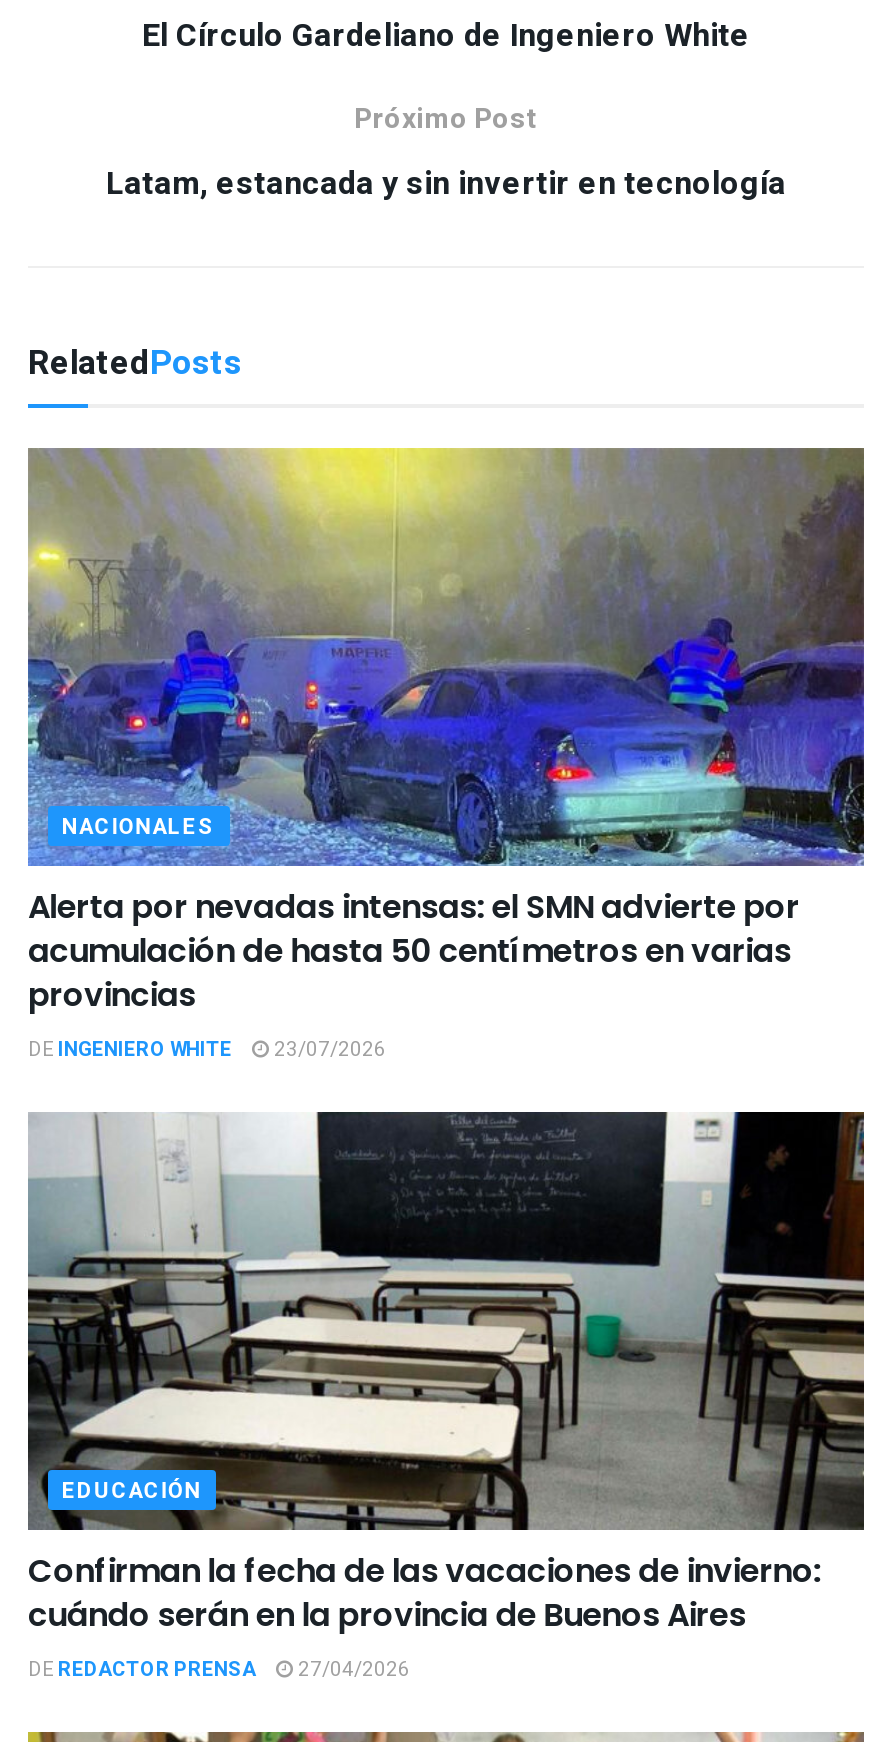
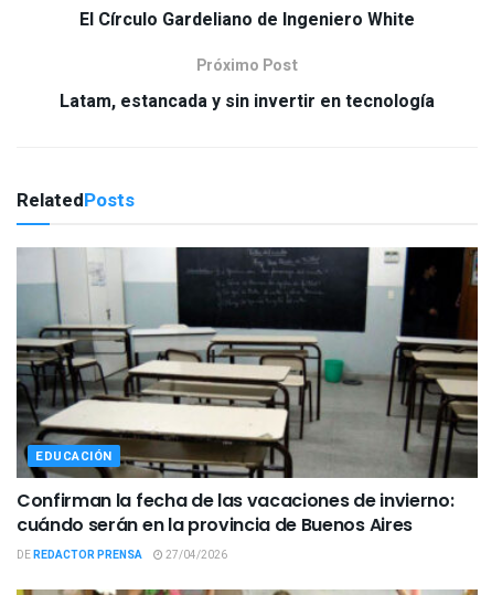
[26,446,866,1065] [image] | NACIONALES | Alerta por nevadas intensas: el SMN advierte por | acumulación de hasta 50 centímetros en varias | provincias | DE INGENIERO WHITE | 23/07/2026 -> none

